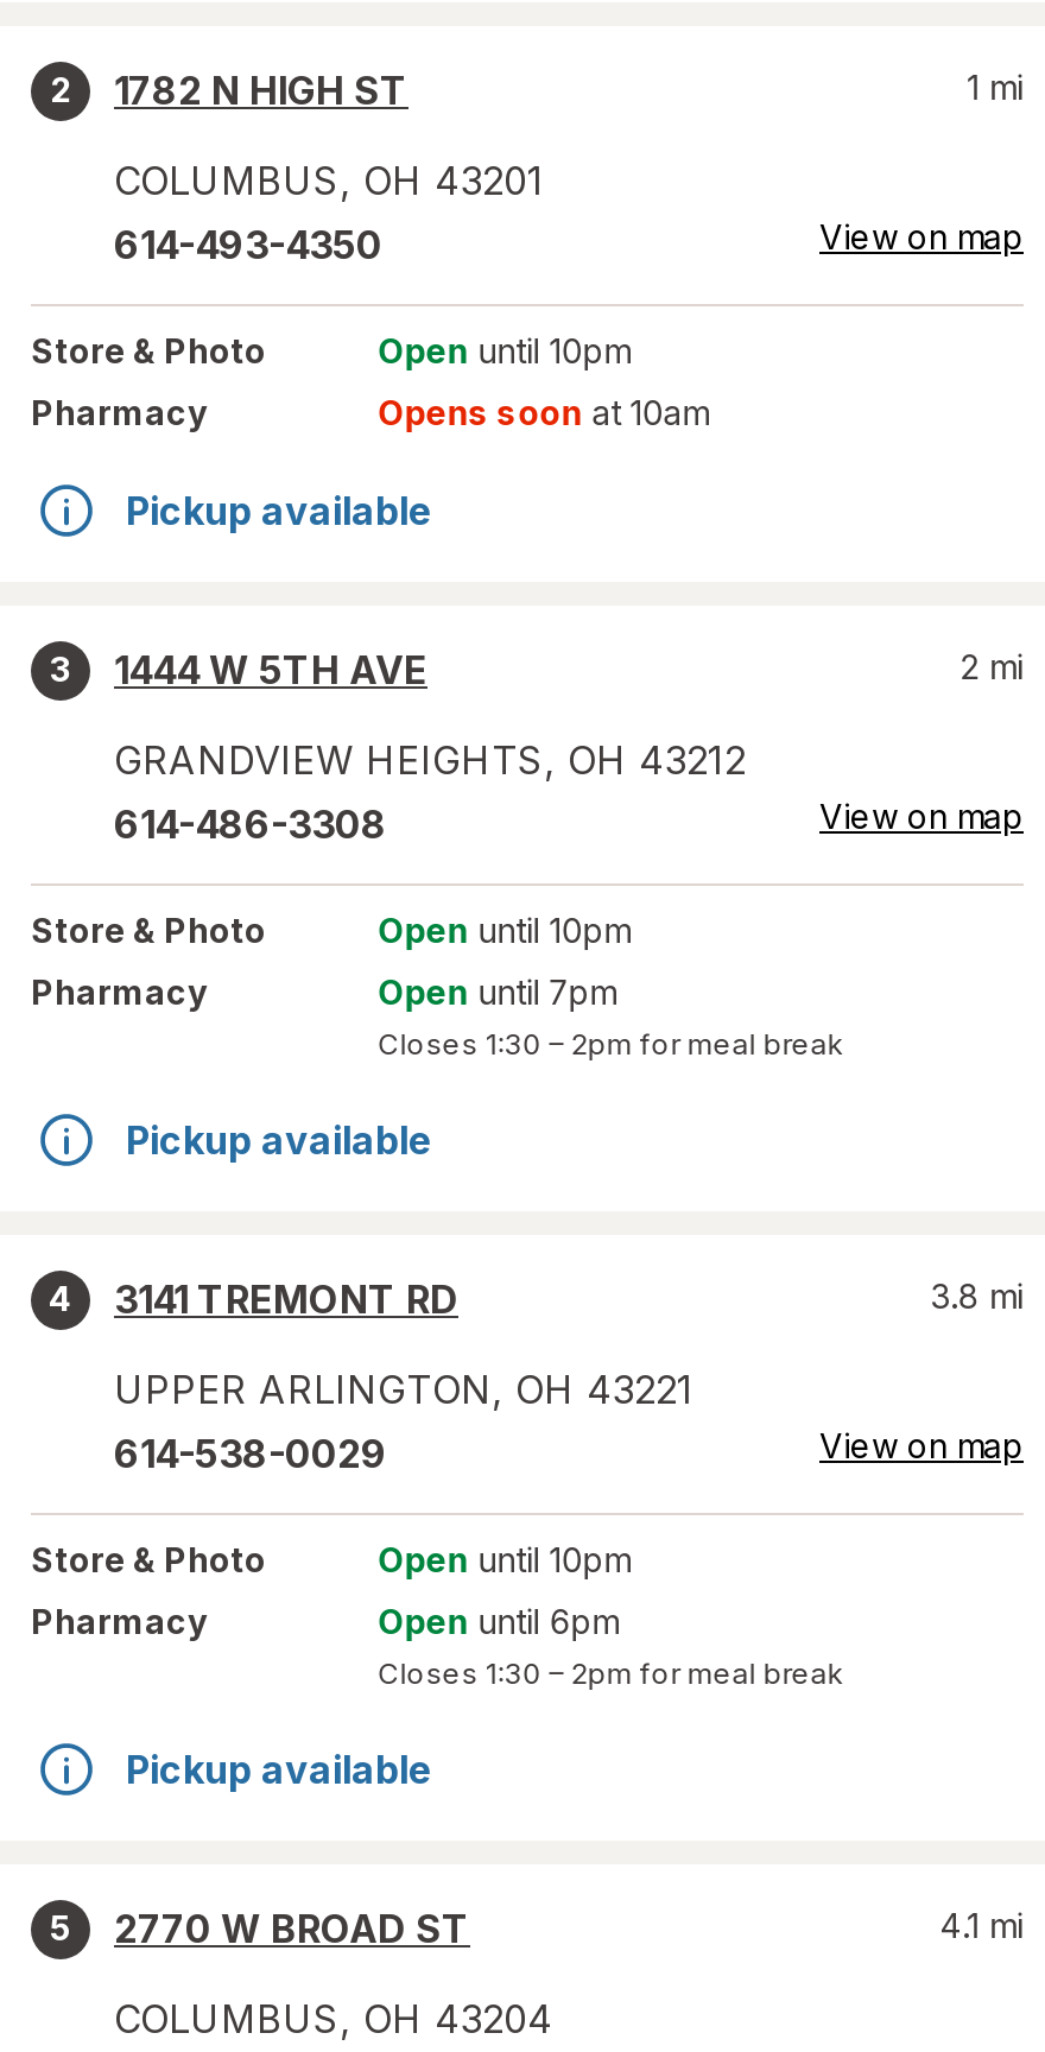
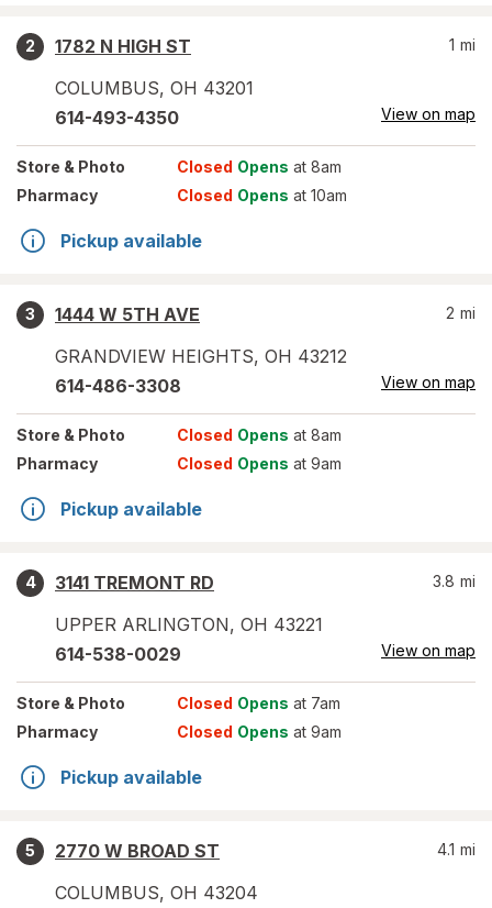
[378,330,630,370] Open until 10pm -> [177,157,342,176] Closed Opens at 8am
[378,392,708,432] Opens soon at 10am -> [177,186,347,204] Closed Opens at 10am
[378,910,630,950] Open until 10pm -> [177,425,342,444] Closed Opens at 8am
[378,971,844,1062] Open until 7pm | Closes 1:30 – 2pm for meal break -> [177,454,342,473] Closed Opens at 9am
[378,1539,630,1579] Open until 10pm -> [177,694,341,712] Closed Opens at 7am
[378,1601,844,1691] Open until 6pm | Closes 1:30 – 2pm for meal break -> [177,722,342,741] Closed Opens at 9am

